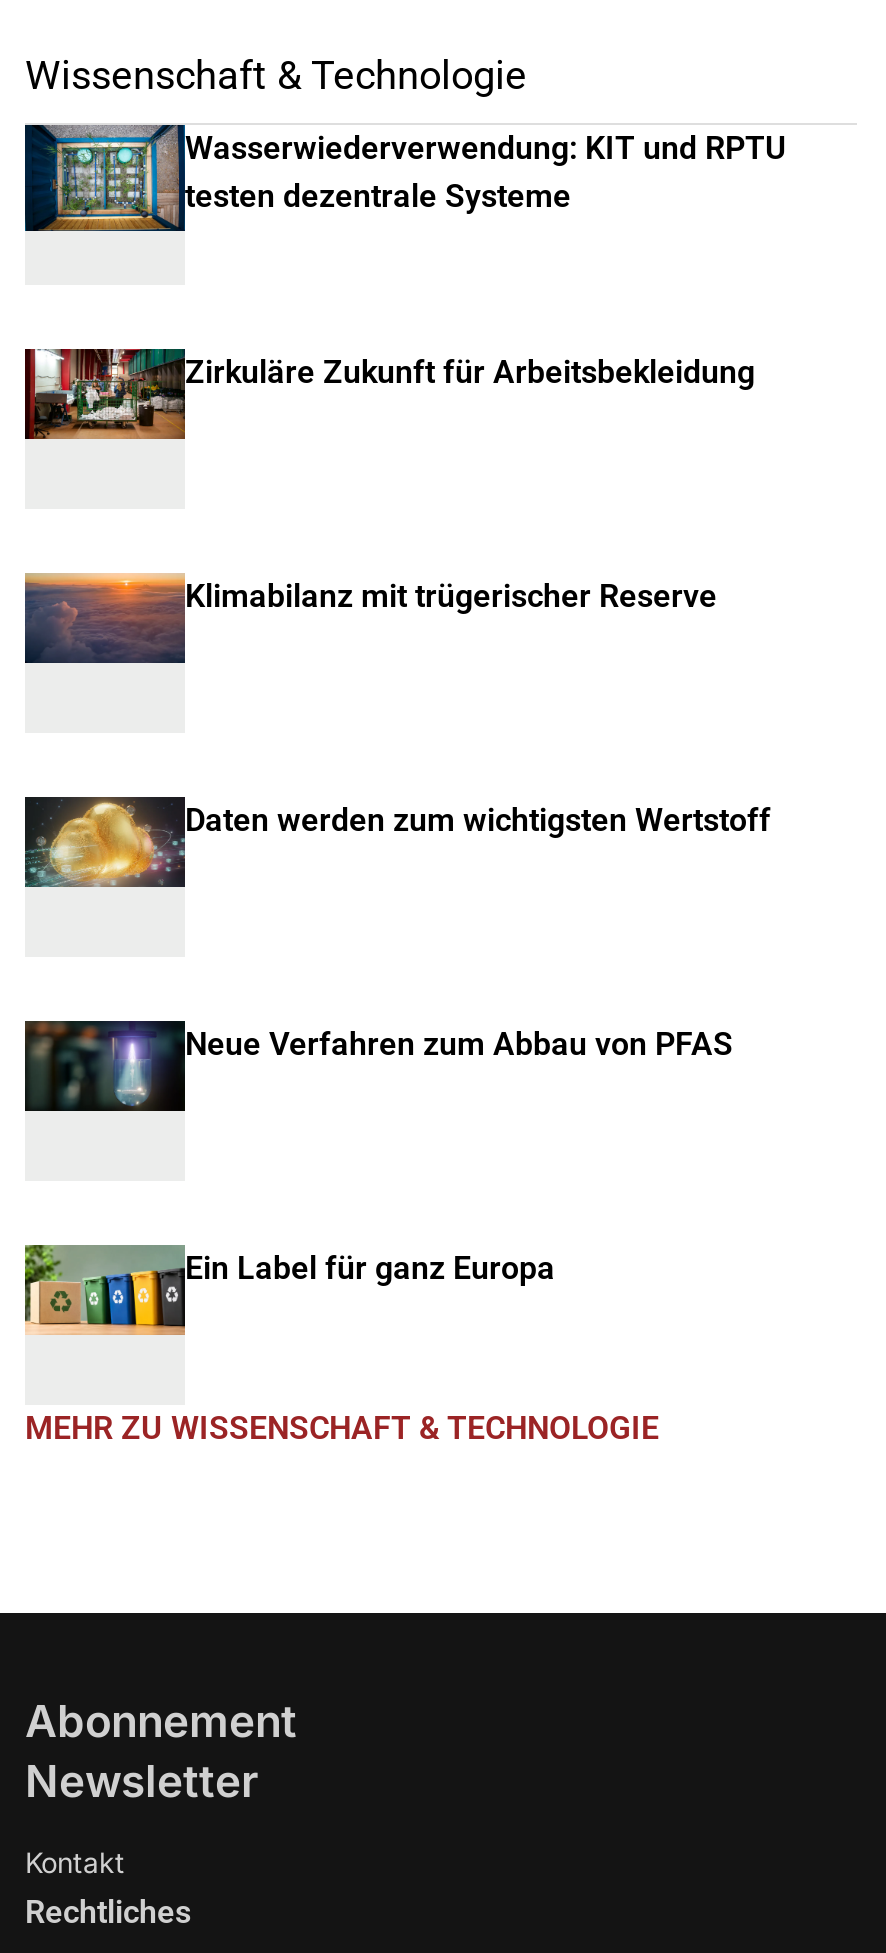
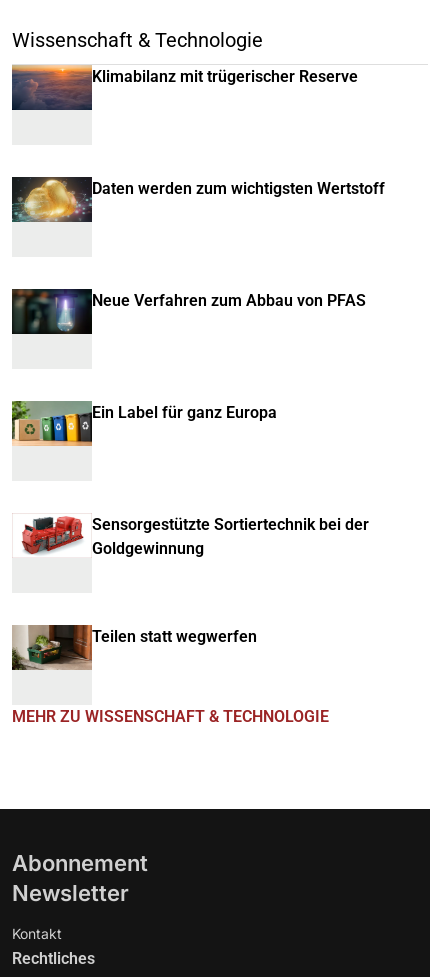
[23,123,787,233] [image] | Wasserwiederverwendung: KIT und RPTU | testen dezentrale Systeme -> none
[25,347,755,441] [image] | Zirkuläre Zukunft für Arbeitsbekleidung -> none
moved [23,573,771,1287] -> [11,65,385,422]: [image] | Klimabilanz mit trügerischer Reserve | Daten werden zum wichtigsten Wertstoff | Neue Verfahren zum Abbau von PFAS | Ein Label für ganz Europa
moved [21,1243,183,1337] -> [10,400,91,447]: [image]
none -> [11,624,257,671] [image] | Teilen statt wegwerfen
none -> [21,515,369,558] [image] | Sensorgestützte Sortiertechnik bei der | Goldgewinnung

